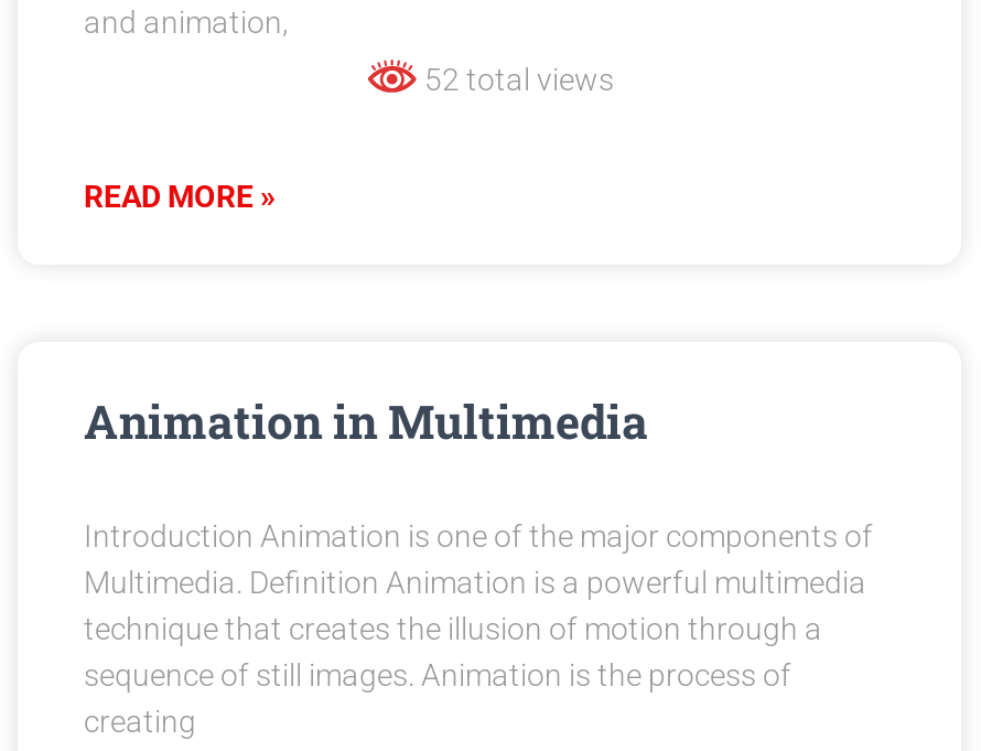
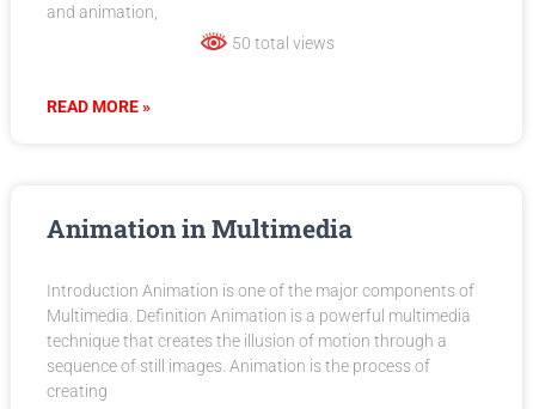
[418,63,614,98] 52 total views -> [228,34,334,53] 50 total views

